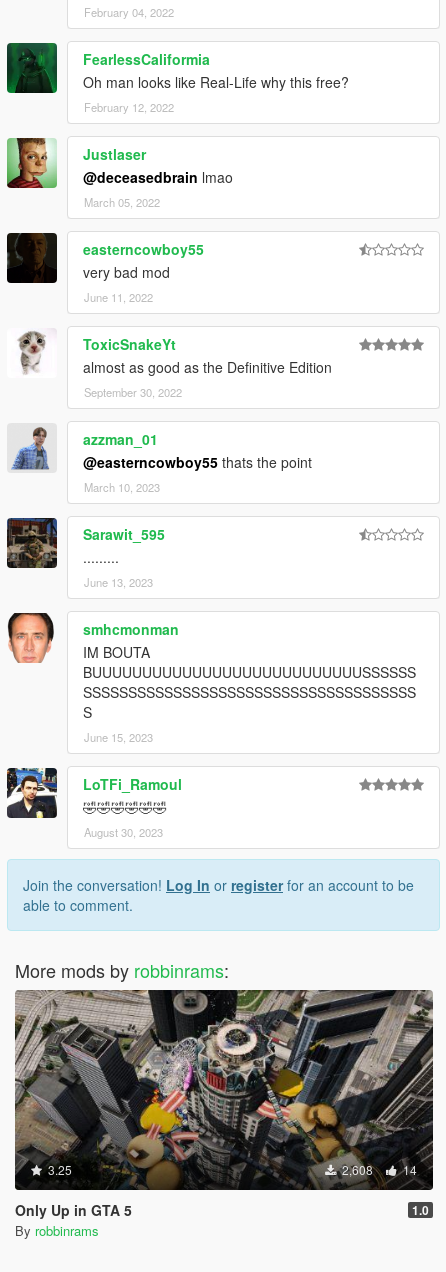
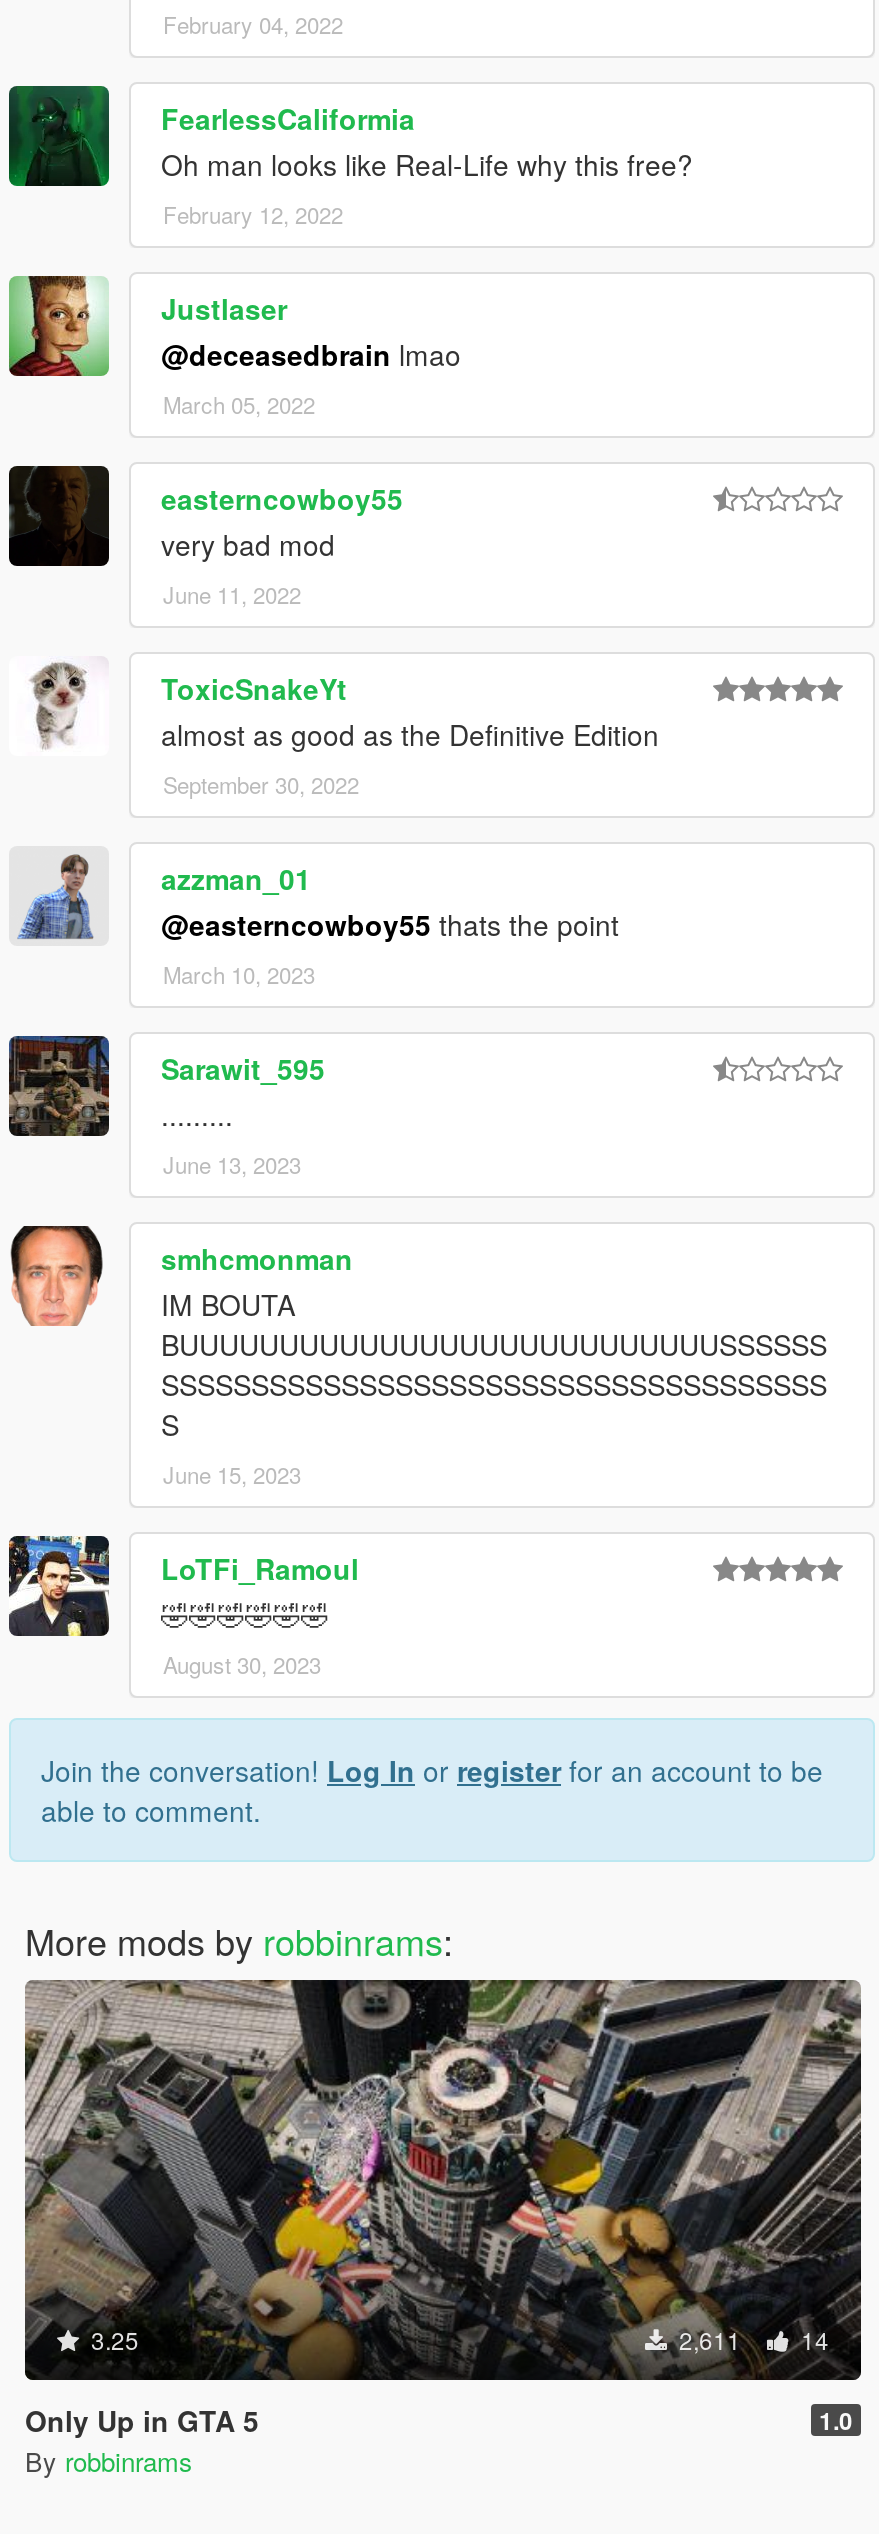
[339,1161,417,1178] 2,608 14 -> [673,2322,829,2356] 2,611 14

